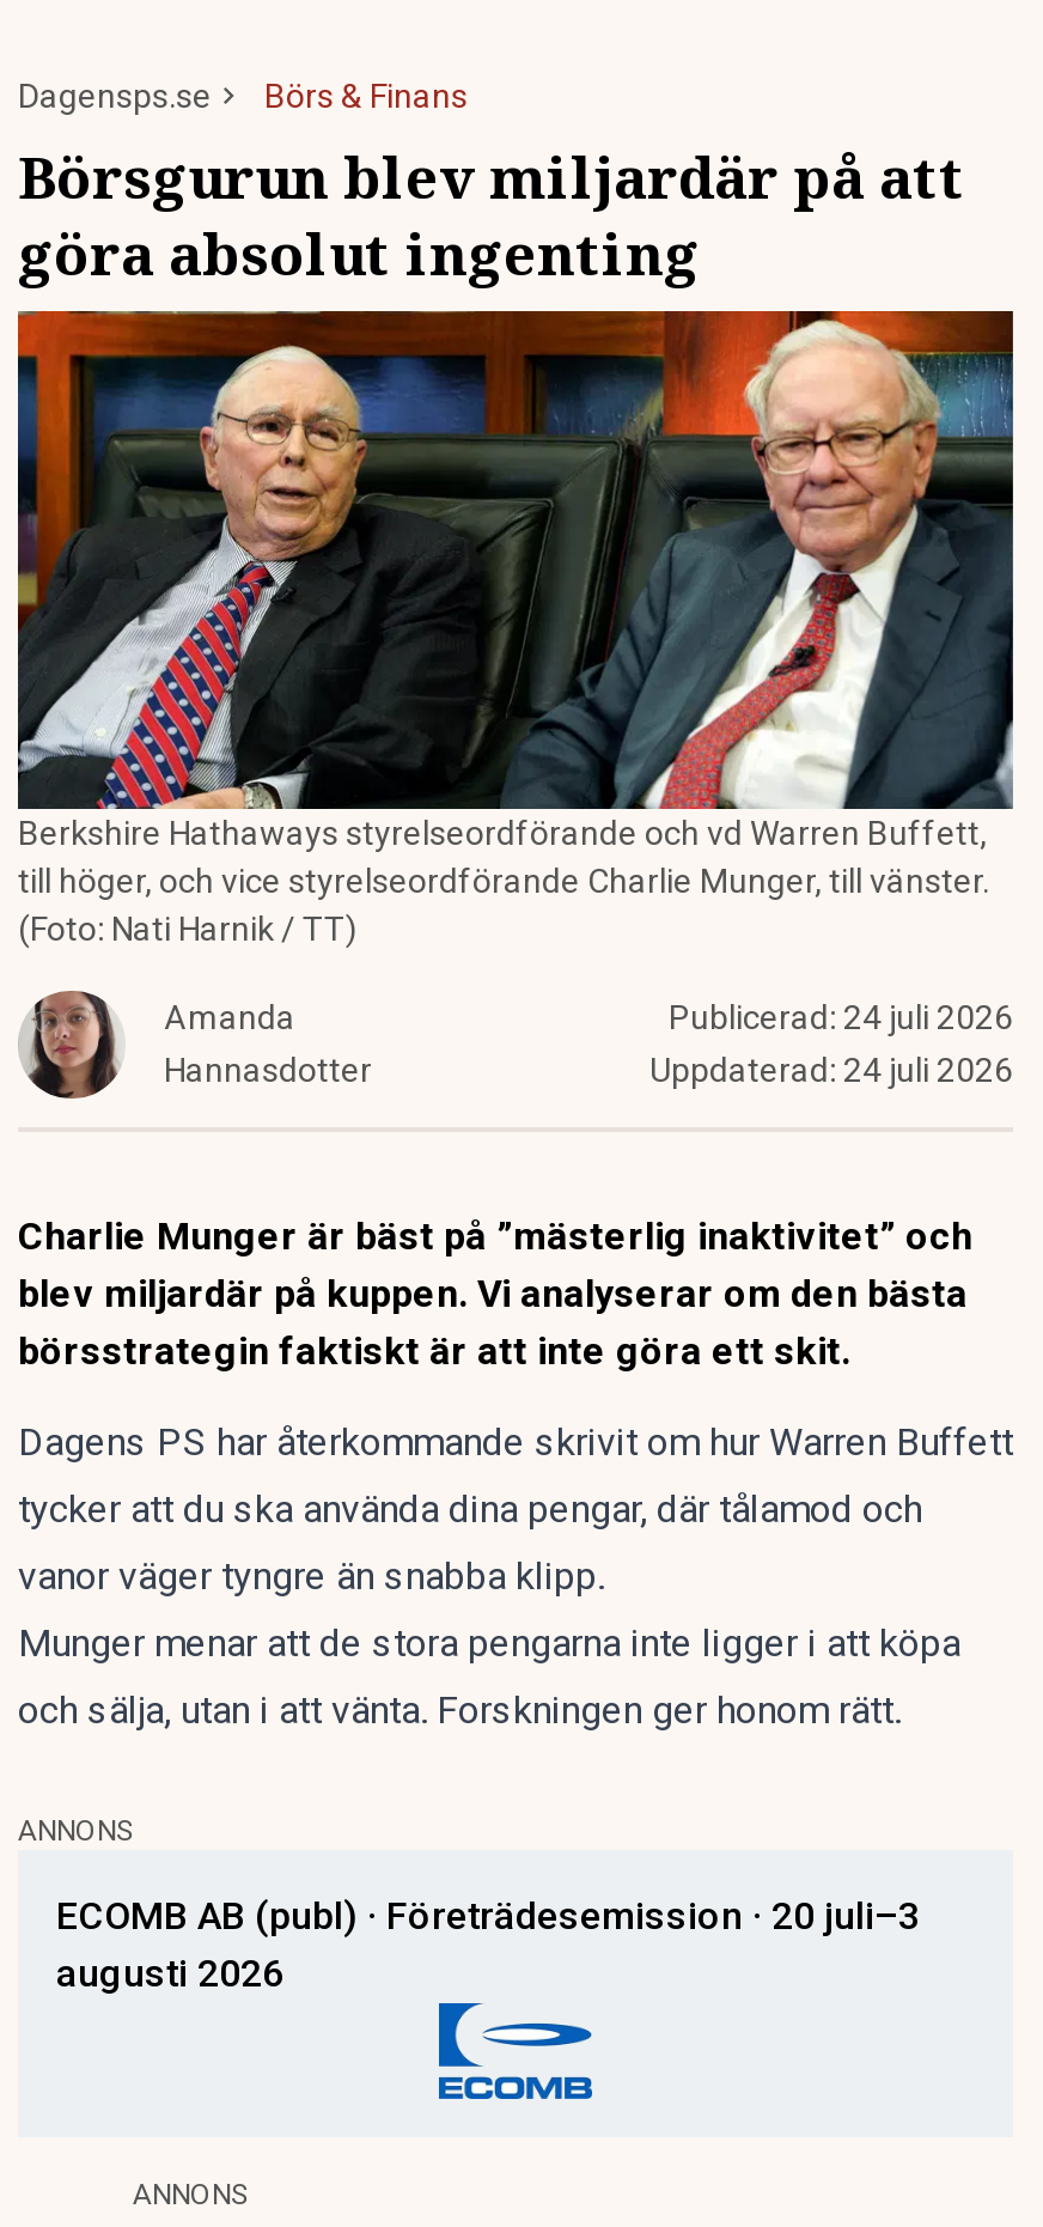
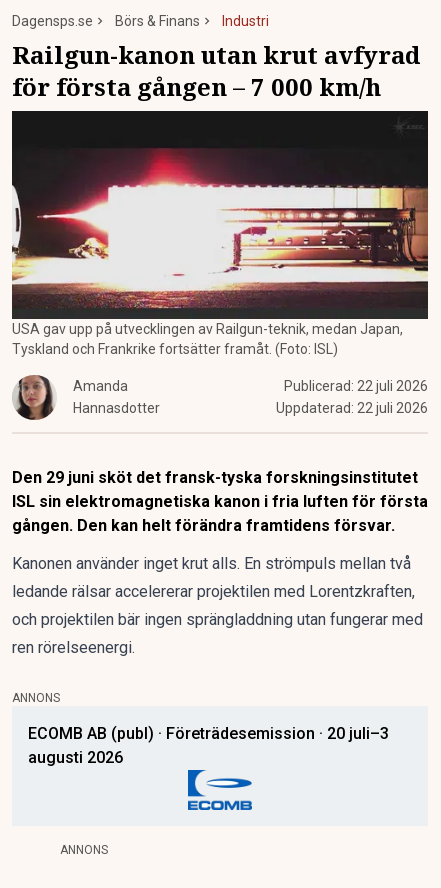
[18,136,965,292] Börsgurun blev miljardär på att | göra absolut ingenting -> [12,13,420,103] Industri | Railgun-kanon utan krut avfyrad | för första gången – 7 000 km/h
[16,311,1015,948] [image] | Berkshire Hathaways styrelseordförande och vd Warren Buffett, | till höger, och vice styrelseordförande Charlie Munger, till vänster. | (Foto: Nati Harnik / TT) -> [11,111,429,357] [image] | USA gav upp på utvecklingen av Railgun-teknik, medan Japan, | Tyskland och Frankrike fortsätter framåt. (Foto: ISL)
[649,998,1013,1089] Publicerad: 24 juli 2026 | Uppdaterad: 24 juli 2026 -> [276,378,428,416] Publicerad: 22 juli 2026 | Uppdaterad: 22 juli 2026
[18,1213,1013,1733] Charlie Munger är bäst på ”mästerlig inaktivitet” och | blev miljardär på kuppen. Vi analyserar om den bästa | börsstrategin faktiskt är att inte göra ett skit. | Dagens PS har återkommande skrivit om hur Warren Buffett | tycker att du ska använda dina pengar, där tålamod och | vanor väger tyngre än snabba klipp. | Munger menar att de stora pengarna inte ligger i att köpa | och sälja, utan i att vänta. Forskningen ger honom rätt. -> [12,468,428,657] Den 29 juni sköt det fransk-tyska forskningsinstitutet | ISL sin elektromagnetiska kanon i fria luften för första | gången. Den kan helt förändra framtidens försvar. | Kanonen använder inget krut alls. En strömpuls mellan två | ledande rälsar accelererar projektilen med Lorentzkraften, | och projektilen bär ingen sprängladdning utan fungerar med | ren rörelseenergi.

